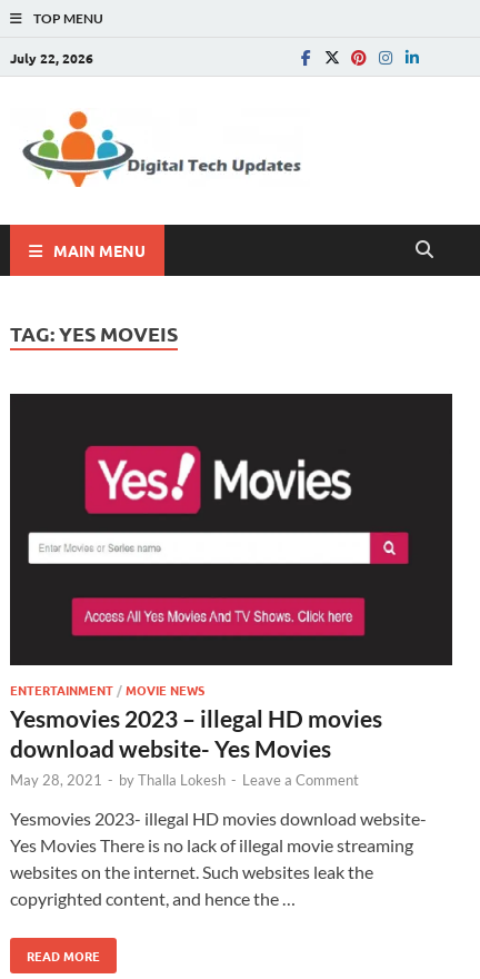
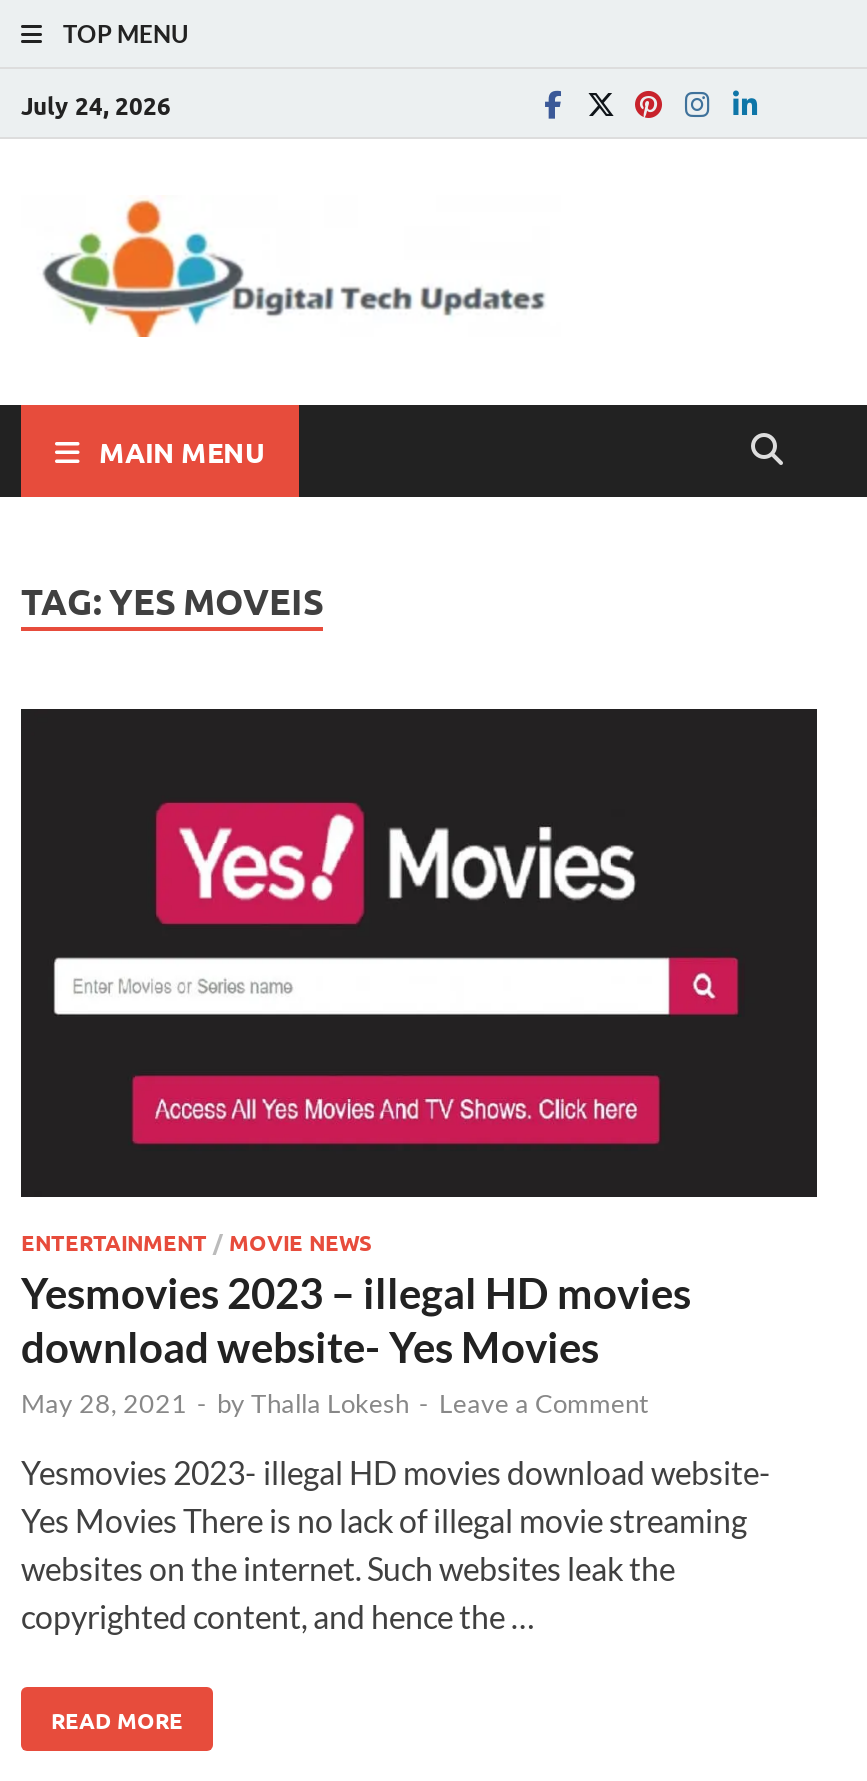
[10,48,93,66] July 22, 2026 -> [21,88,171,120] July 24, 2026

